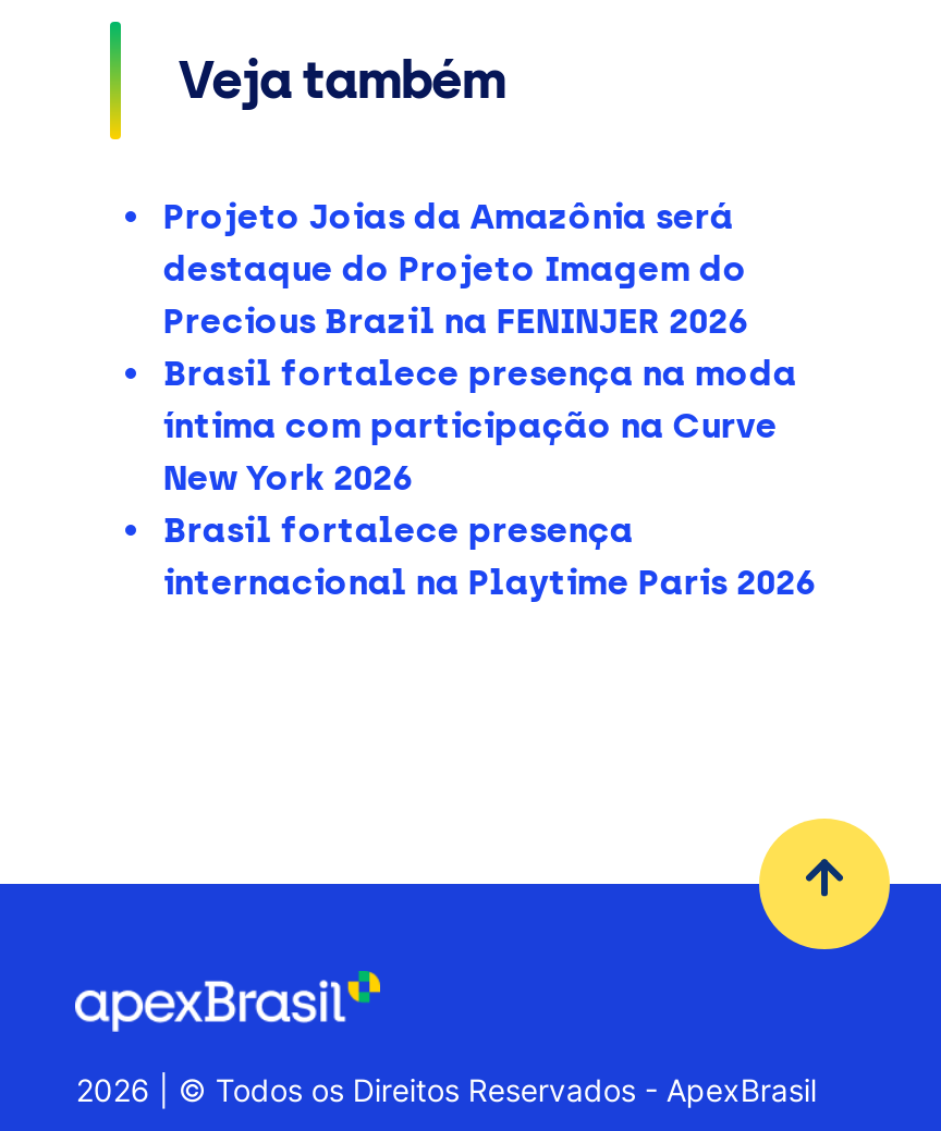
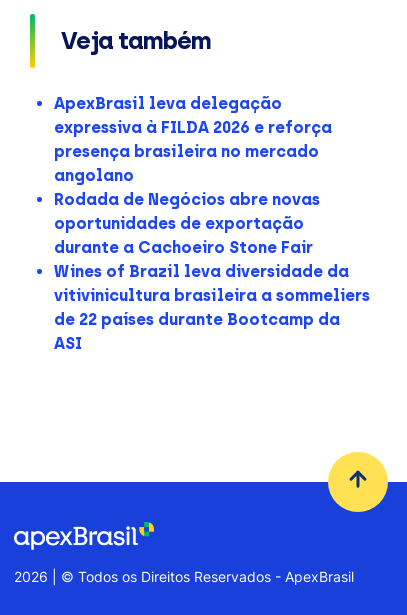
[163,196,816,603] Projeto Joias da Amazônia será | destaque do Projeto Imagem do | Precious Brazil na FENINJER 2026 | Brasil fortalece presença na moda | íntima com participação na Curve | New York 2026 | Brasil fortalece presença | internacional na Playtime Paris 2026 -> [54,94,370,353] ApexBrasil leva delegação | expressiva à FILDA 2026 e reforça | presença brasileira no mercado | angolano | Rodada de Negócios abre novas | oportunidades de exportação | durante a Cachoeiro Stone Fair | Wines of Brazil leva diversidade da | vitivinicultura brasileira a sommeliers | de 22 países durante Bootcamp da | ASI

